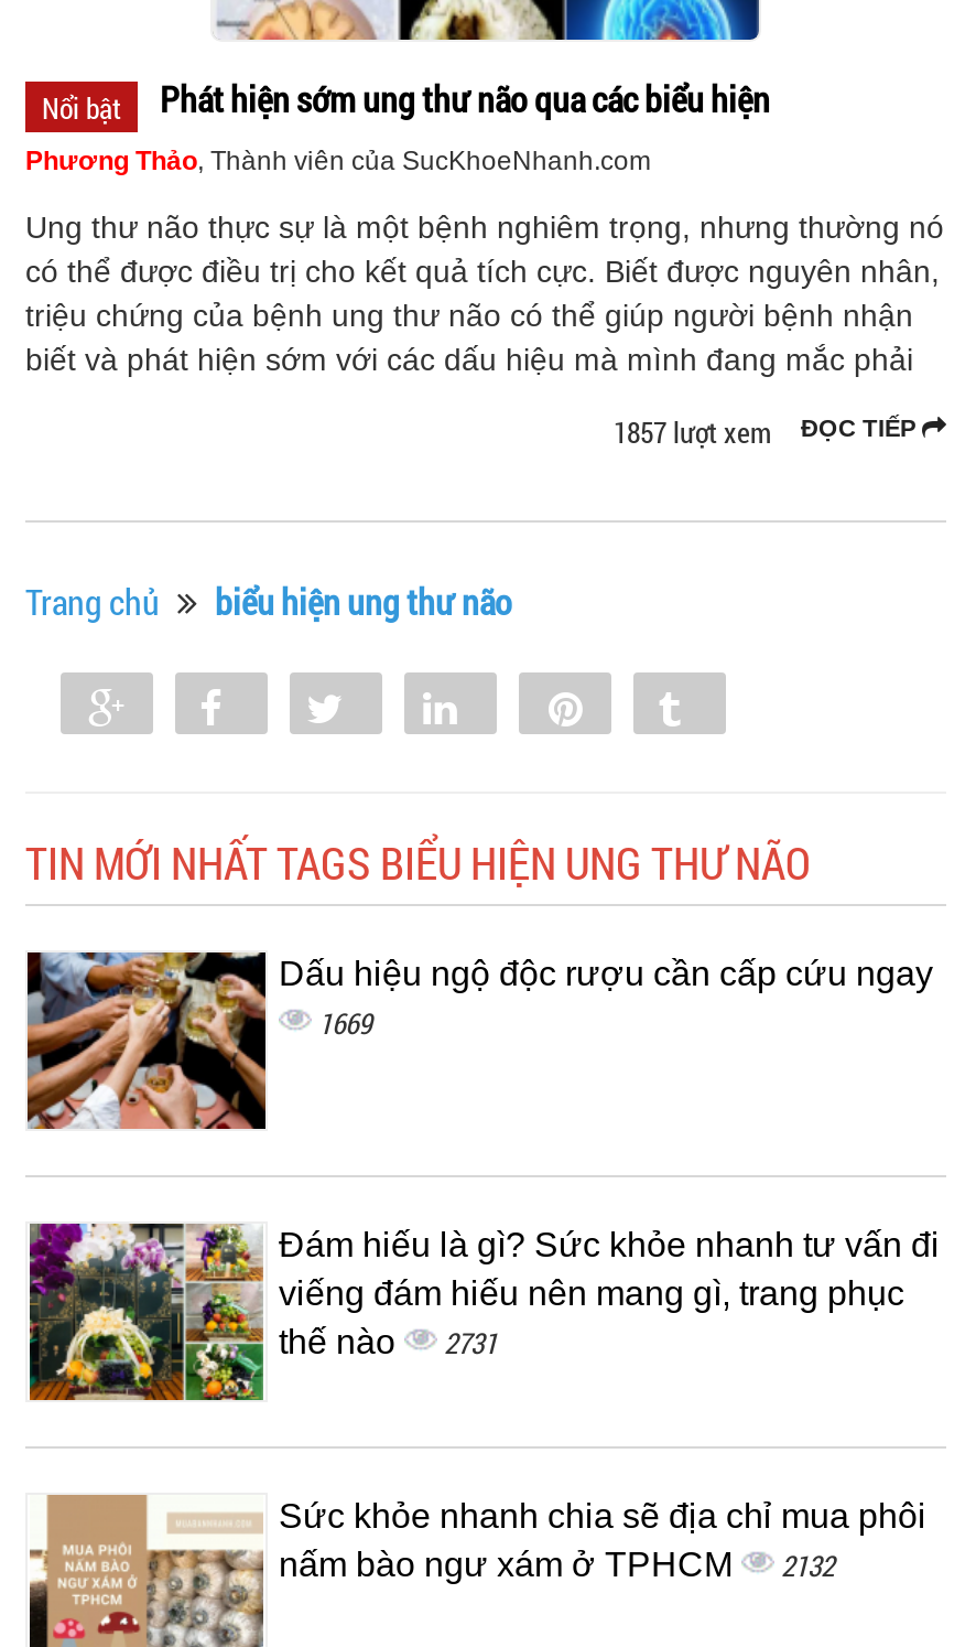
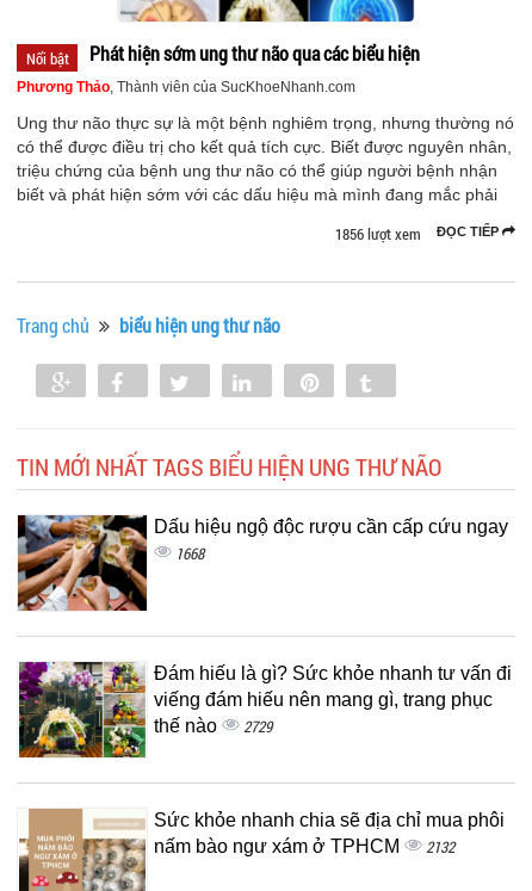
[614,412,922,452] 1857 lượt xem ĐỌC TIẾP -> [335,223,502,245] 1856 lượt xem ĐỌC TIẾP
[318,1003,371,1043] 1669 -> [175,543,204,564] 1668
[279,1323,497,1363] thế nào 2731 -> [154,716,272,737] thế nào 2729

